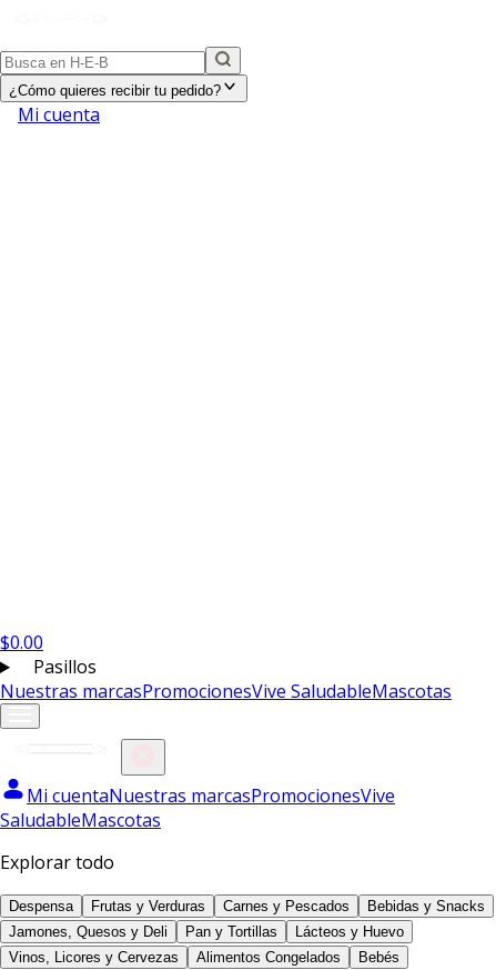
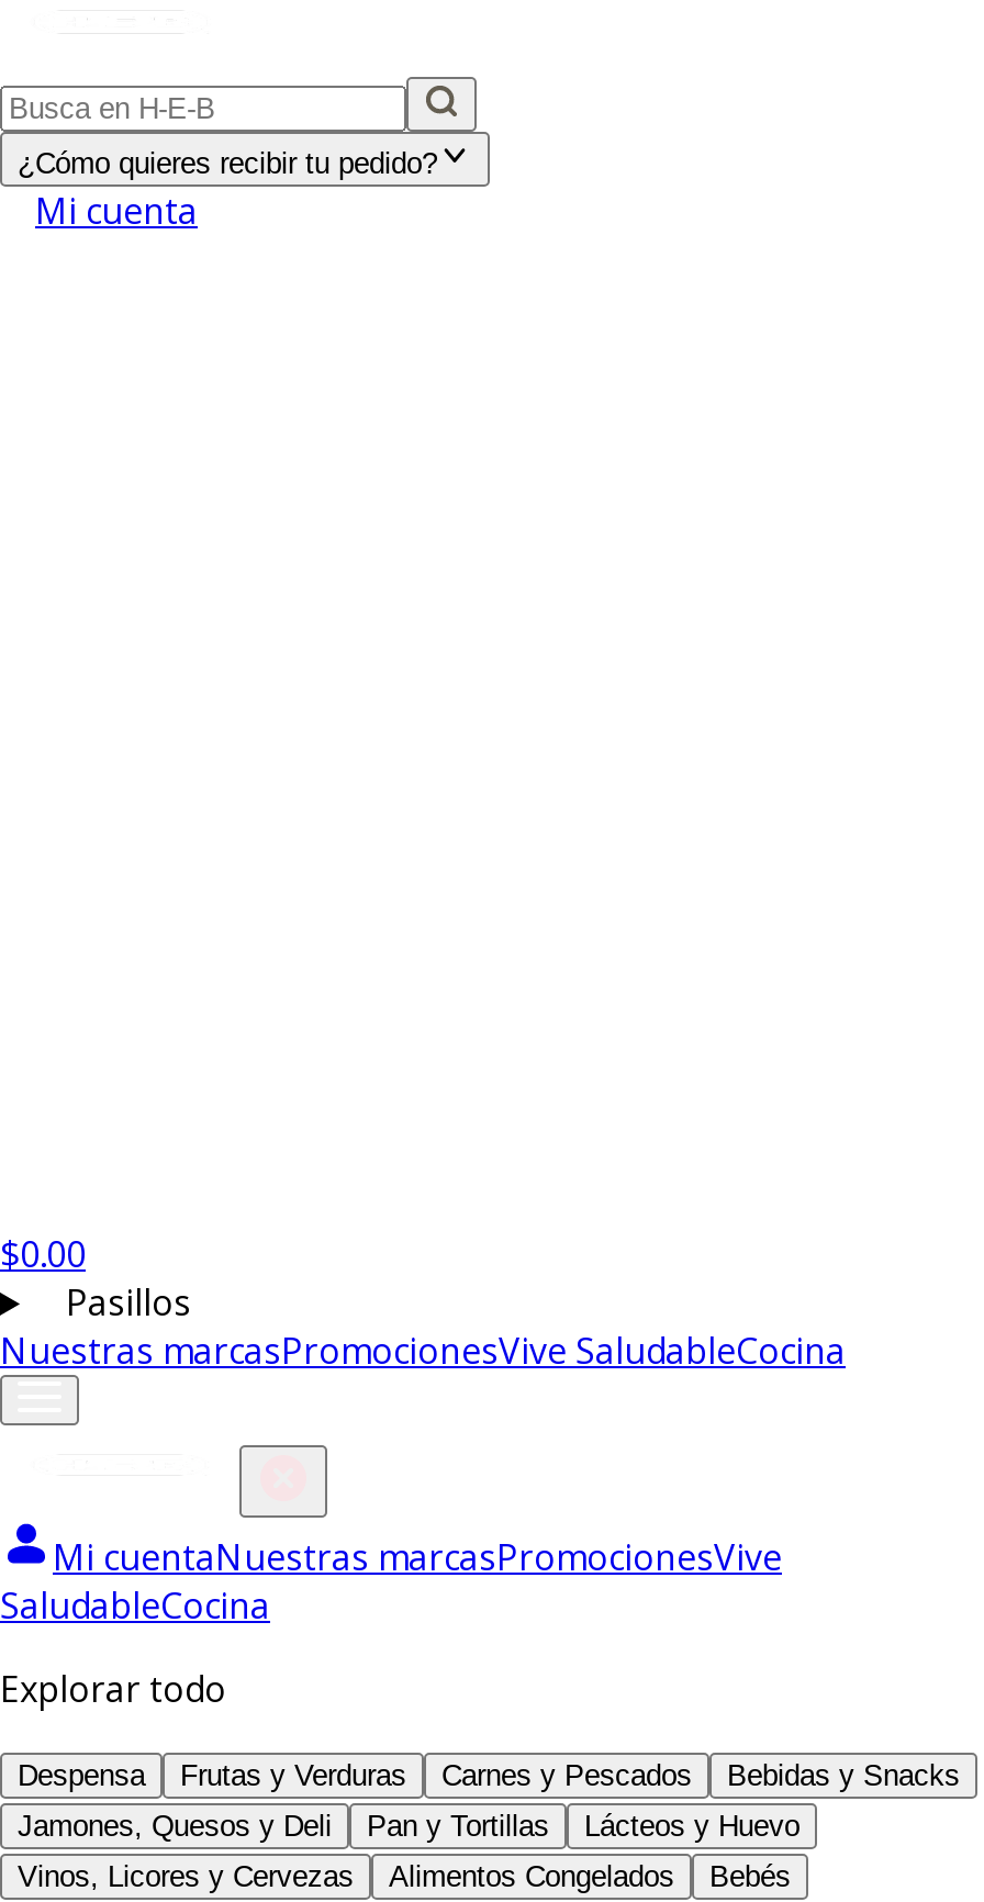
[0,679,452,703] Nuestras marcasPromocionesVive SaludableMascotas -> [0,1327,846,1375] Nuestras marcasPromocionesVive SaludableCocina
[0,808,161,832] SaludableMascotas -> [0,1581,270,1630] SaludableCocina

